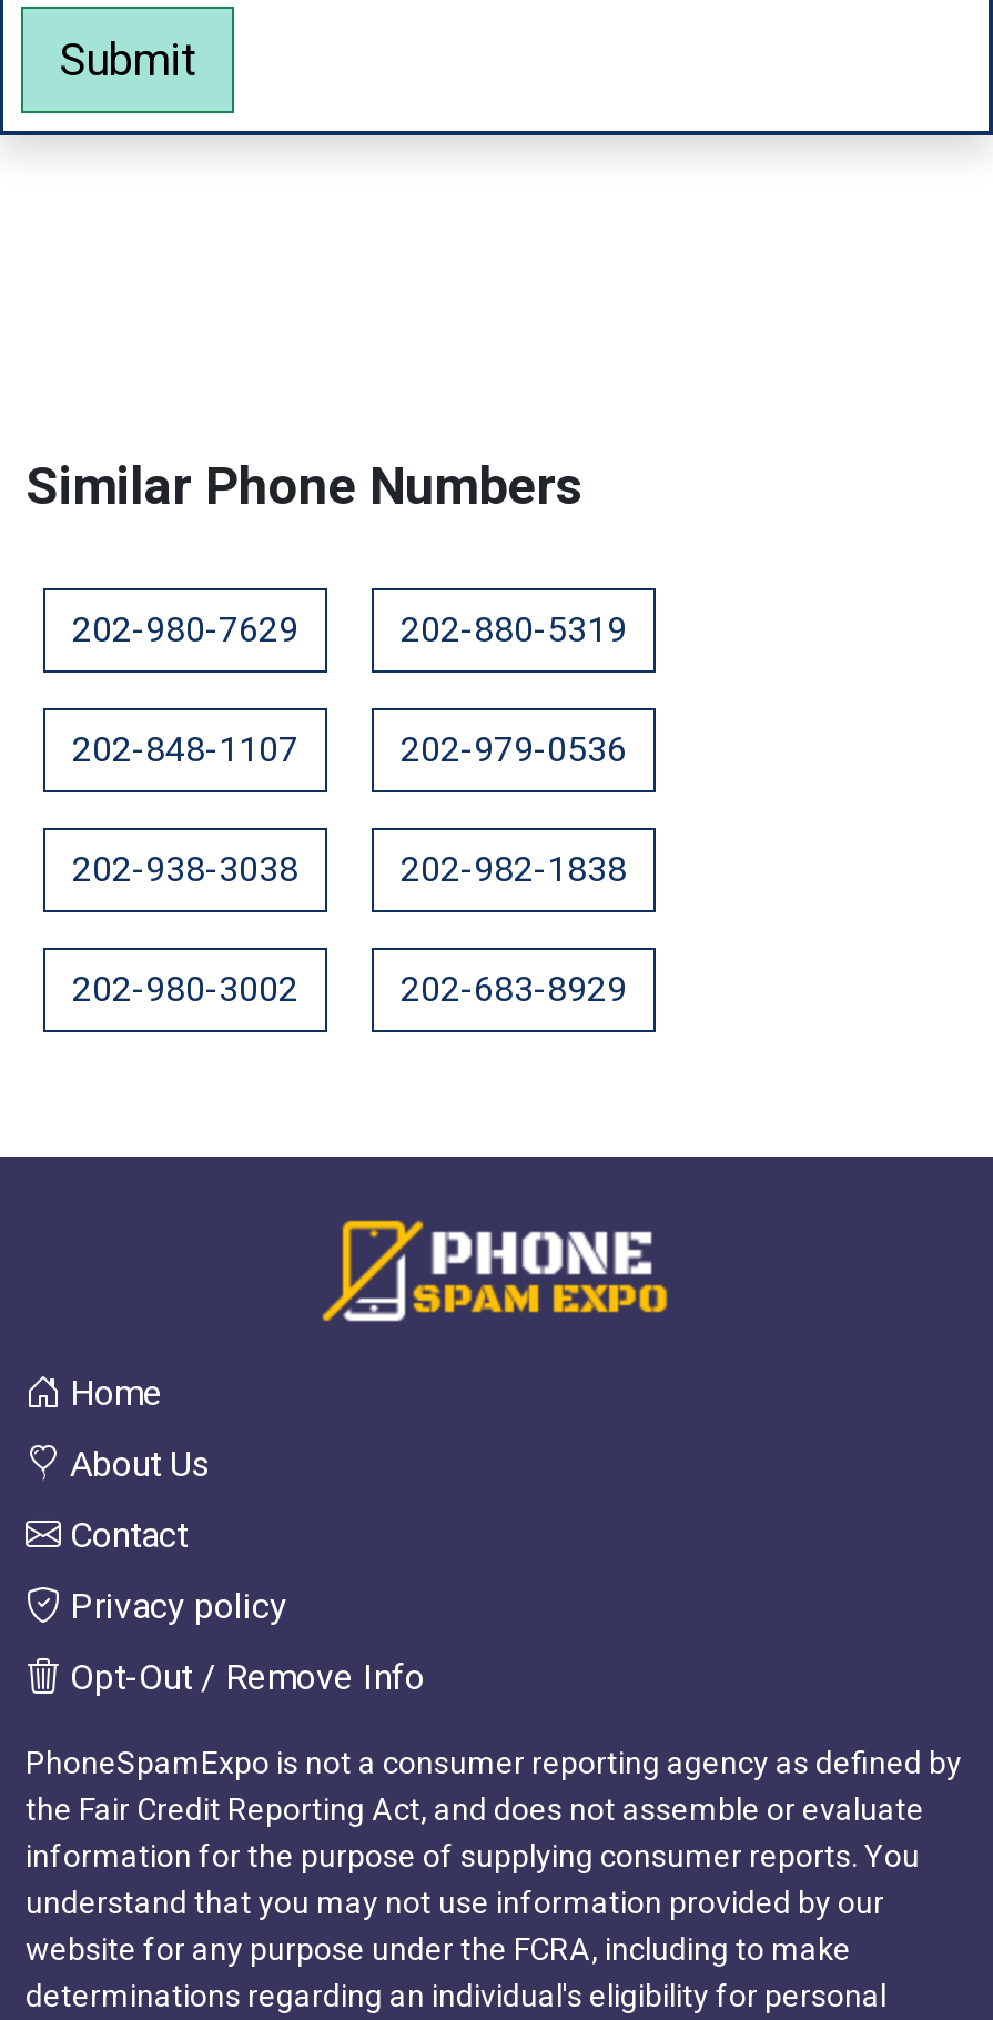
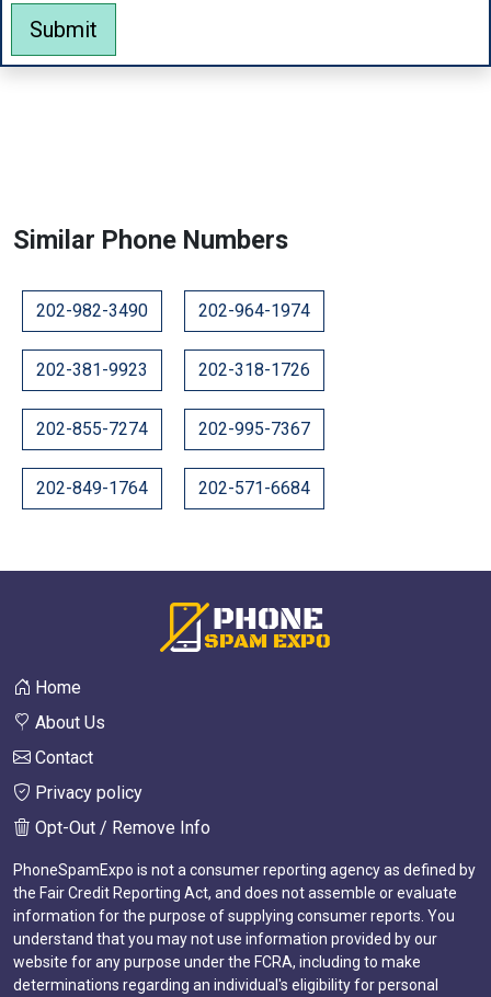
[72,608,298,650] 202-980-7629 -> [36,300,148,321] 202-982-3490
[401,608,627,650] 202-880-5319 -> [198,300,310,321] 202-964-1974
[72,728,298,770] 202-848-1107 -> [36,359,148,380] 202-381-9923
[401,728,627,770] 202-979-0536 -> [198,359,310,380] 202-318-1726
[72,848,298,890] 202-938-3038 -> [36,419,148,439] 202-855-7274
[401,848,627,890] 202-982-1838 -> [198,419,310,439] 202-995-7367
[72,968,298,1010] 202-980-3002 -> [36,478,148,499] 202-849-1764
[401,968,627,1010] 202-683-8929 -> [198,478,310,499] 202-571-6684

